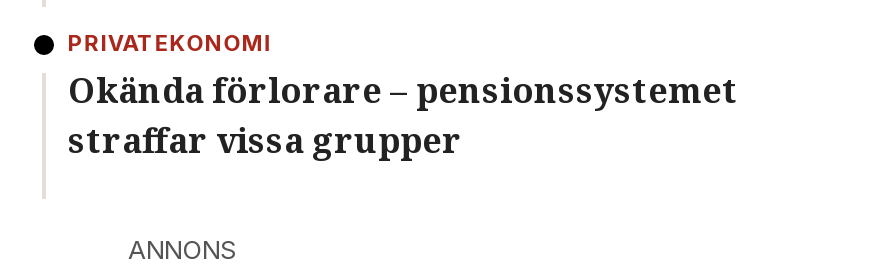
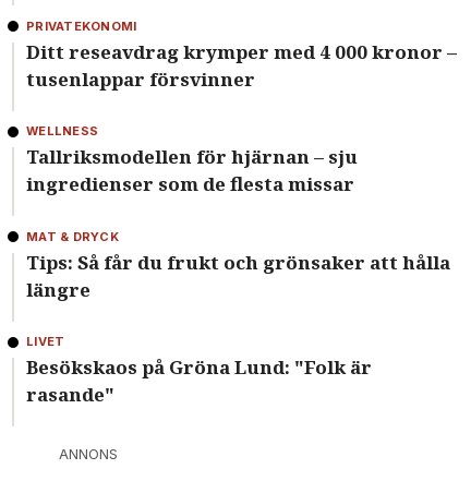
[68,68,738,164] Okända förlorare – pensionssystemet | straffar vissa grupper -> [26,39,457,407] Ditt reseavdrag krymper med 4 000 kronor – | tusenlappar försvinner | WELLNESS | Tallriksmodellen för hjärnan – sju | ingredienser som de flesta missar | MAT & DRYCK | Tips: Så får du frukt och grönsaker att hålla | längre | LIVET | Besökskaos på Gröna Lund: "Folk är | rasande"

